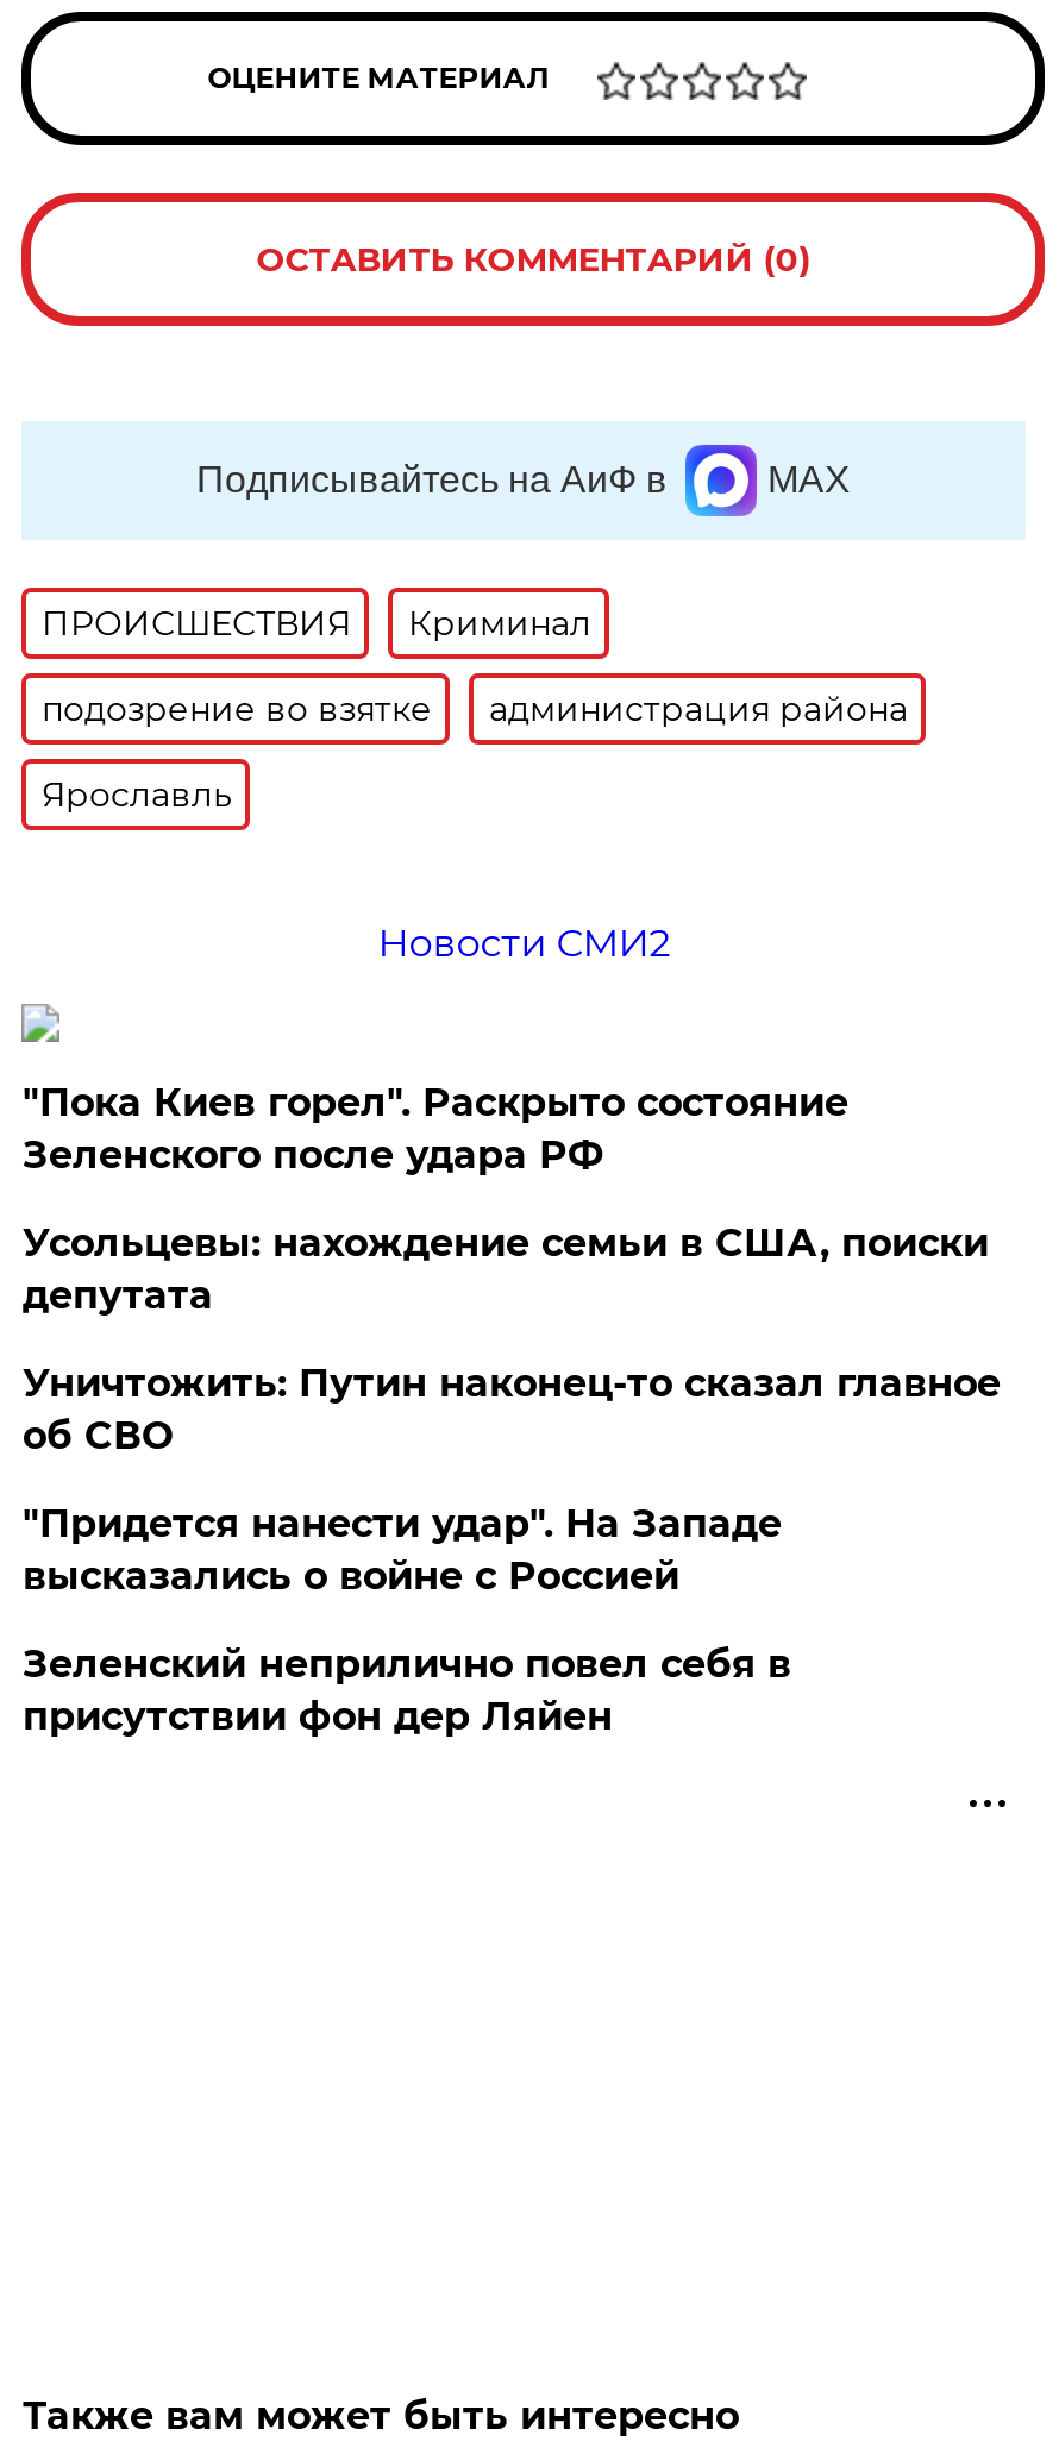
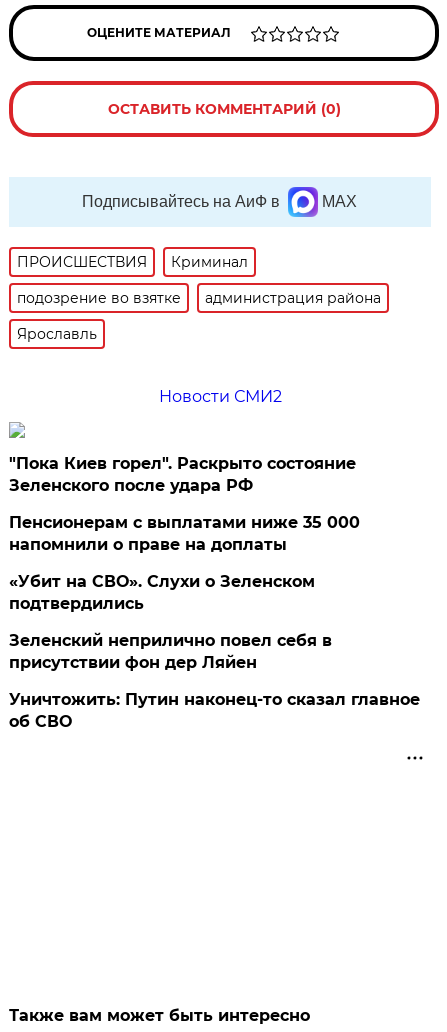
[22,1220,989,1598] Усольцевы: нахождение семьи в США, поиски | депутата | "Придется нанести удар". На Западе | высказались о войне с Россией -> [9,513,360,613] Пенсионерам с выплатами ниже 35 000 | напомнили о праве на доплаты | «Убит на СВО». Слухи о Зеленском | подтвердились
moved [22,1361,1000,1458] -> [9,690,420,731]: Уничтожить: Путин наконец-то сказал главное | об СВО
moved [22,1641,791,1739] -> [9,631,332,672]: Зеленский неприлично повел cебя в | присутствии фон дер Ляйен

